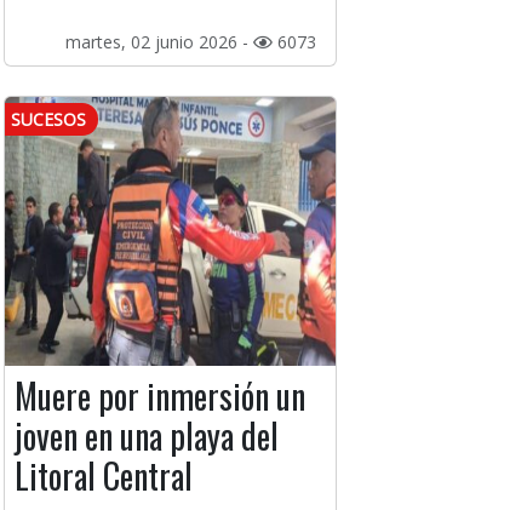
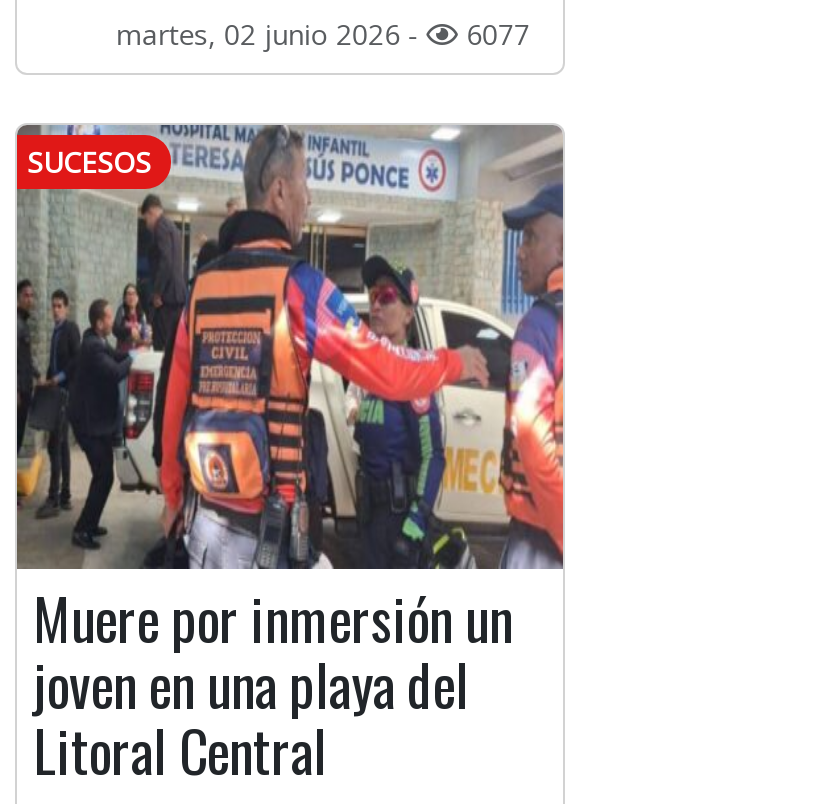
[65,30,316,53] martes, 02 junio 2026 - 6073 -> [116,15,530,53] martes, 02 junio 2026 - 6077

